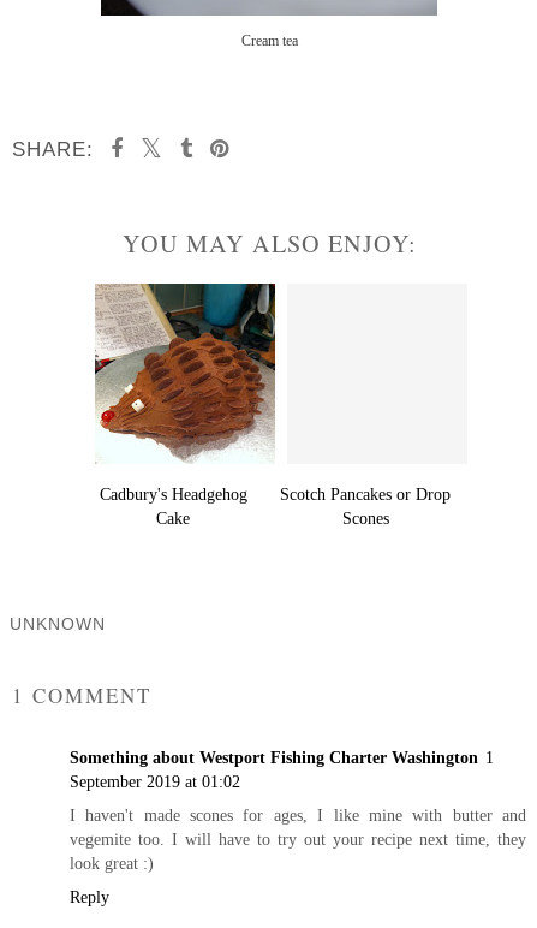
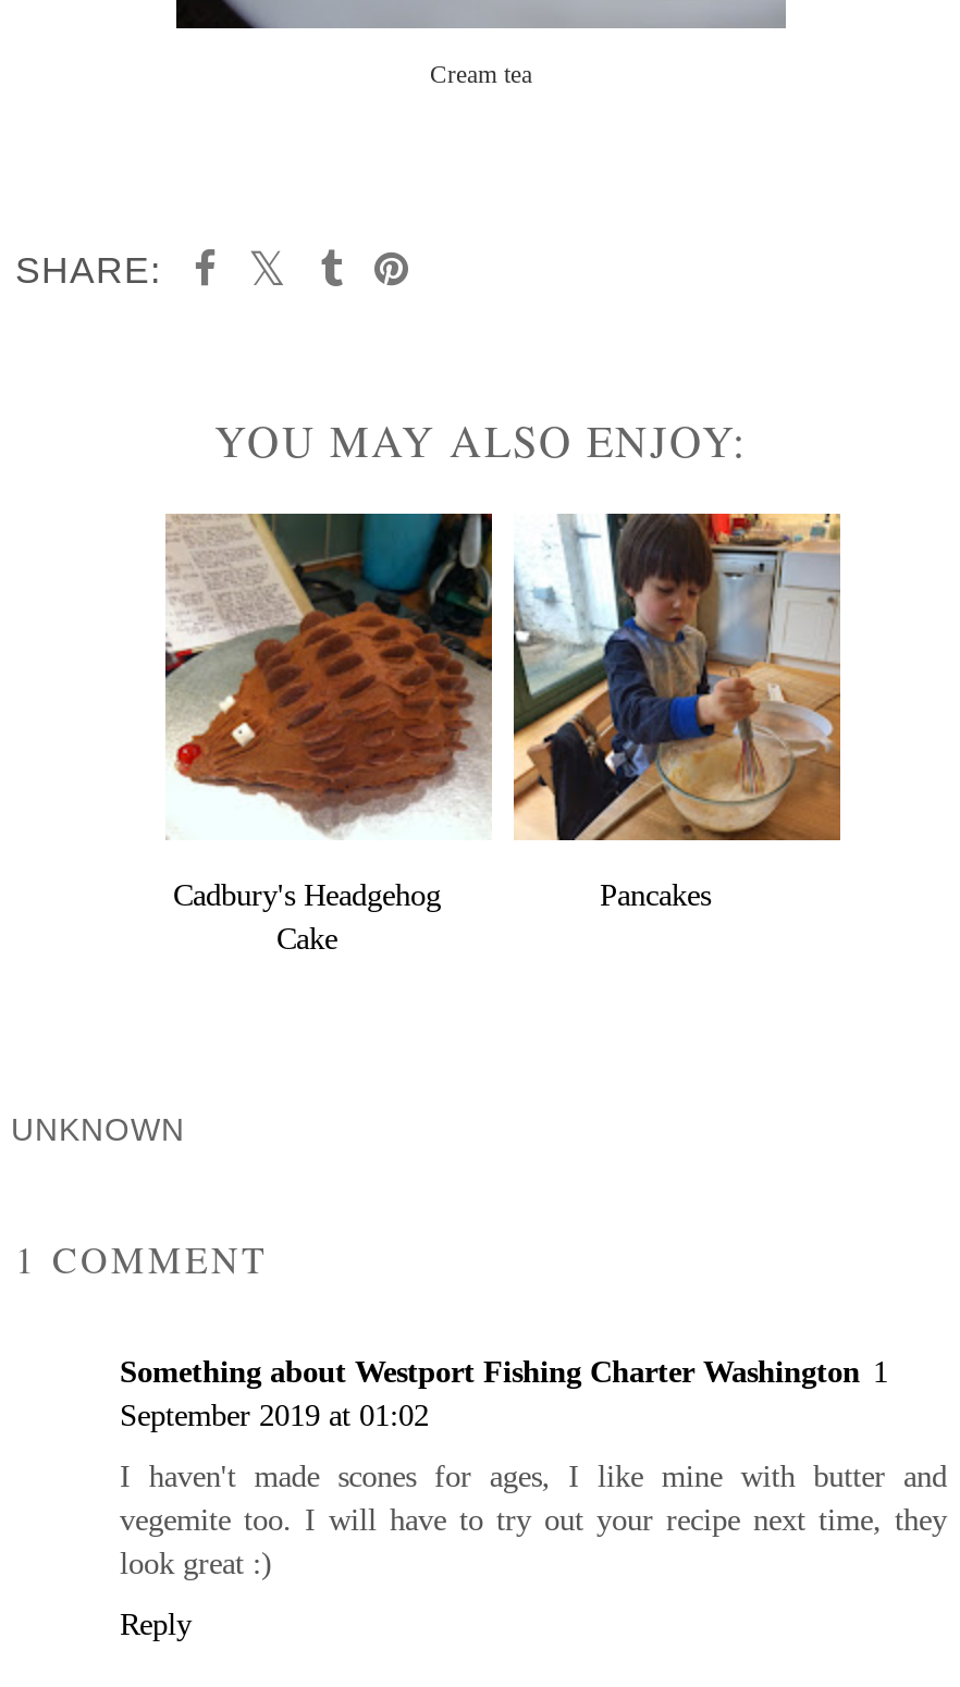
none -> [512,512,842,842] [image]
[280,484,451,528] Scotch Pancakes or Drop | Scones -> [600,877,711,912] Pancakes

